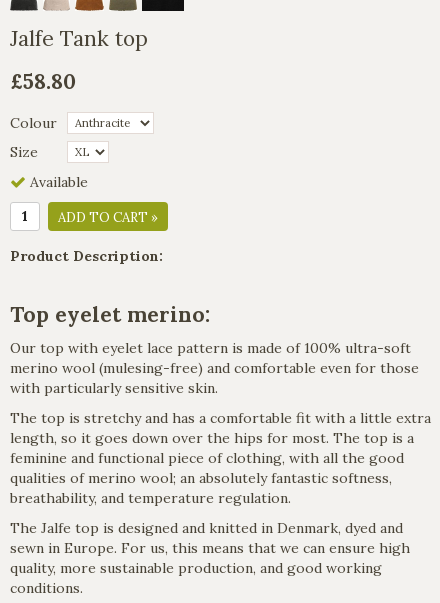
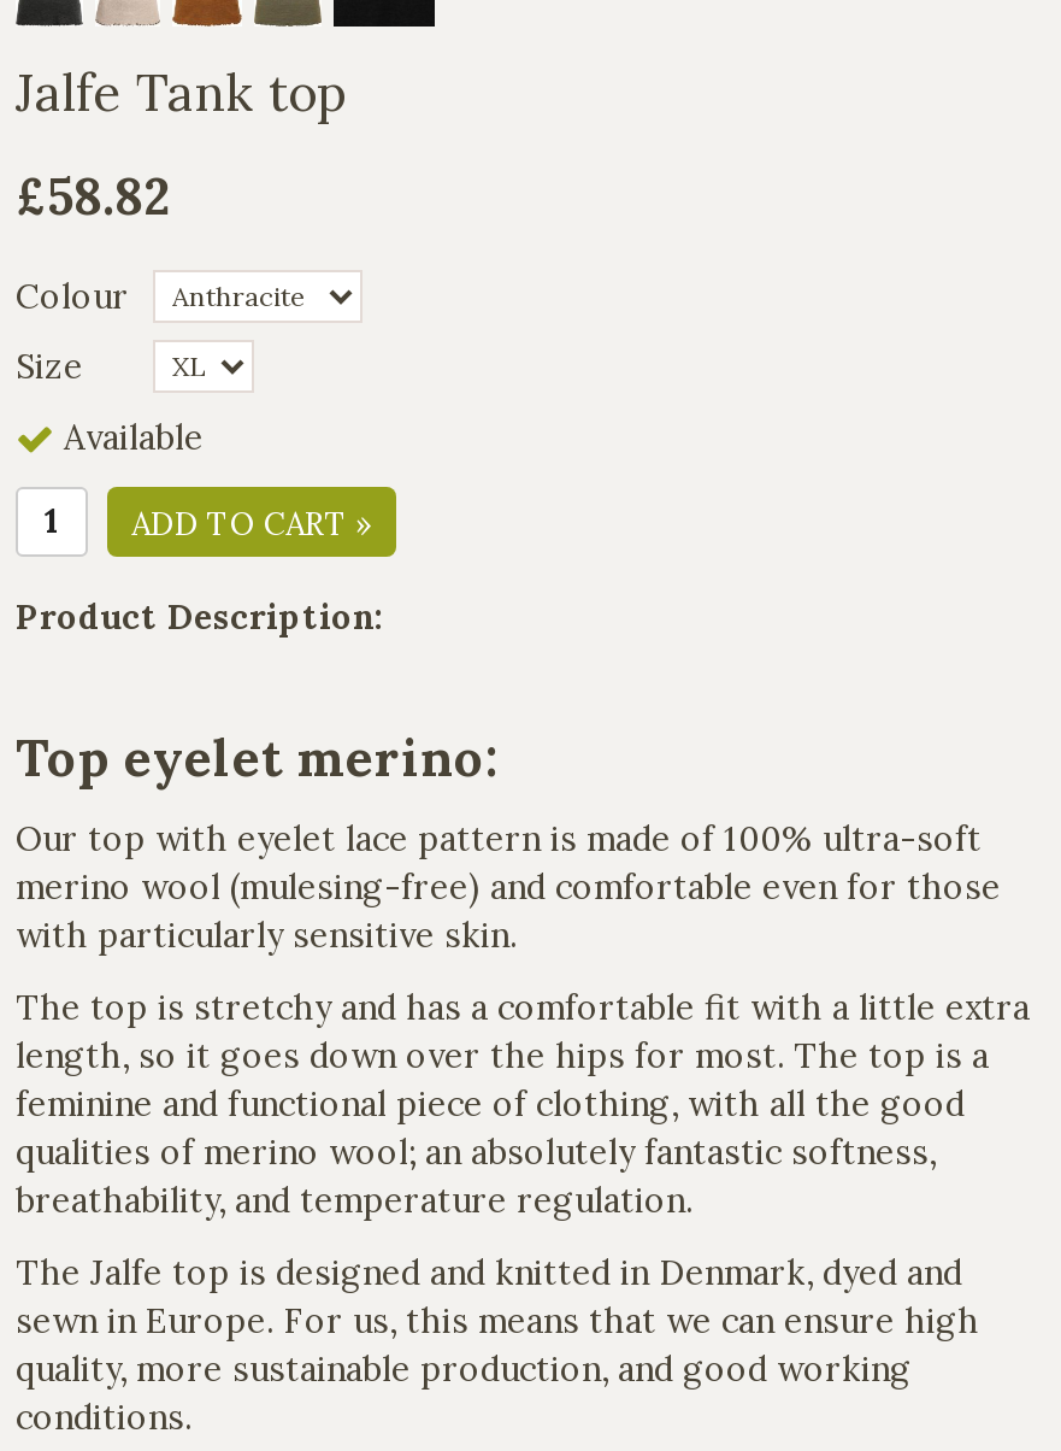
[10,68,76,95] £58.80 -> [16,164,170,229] £58.82

